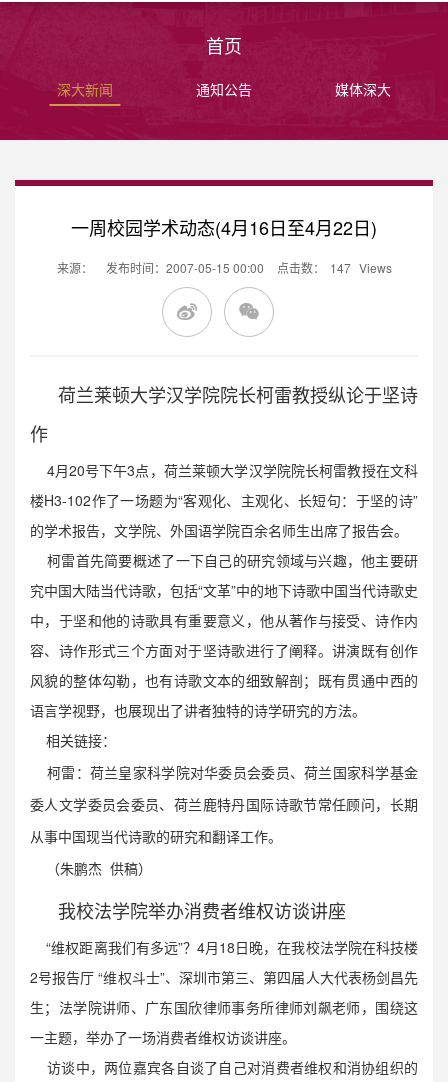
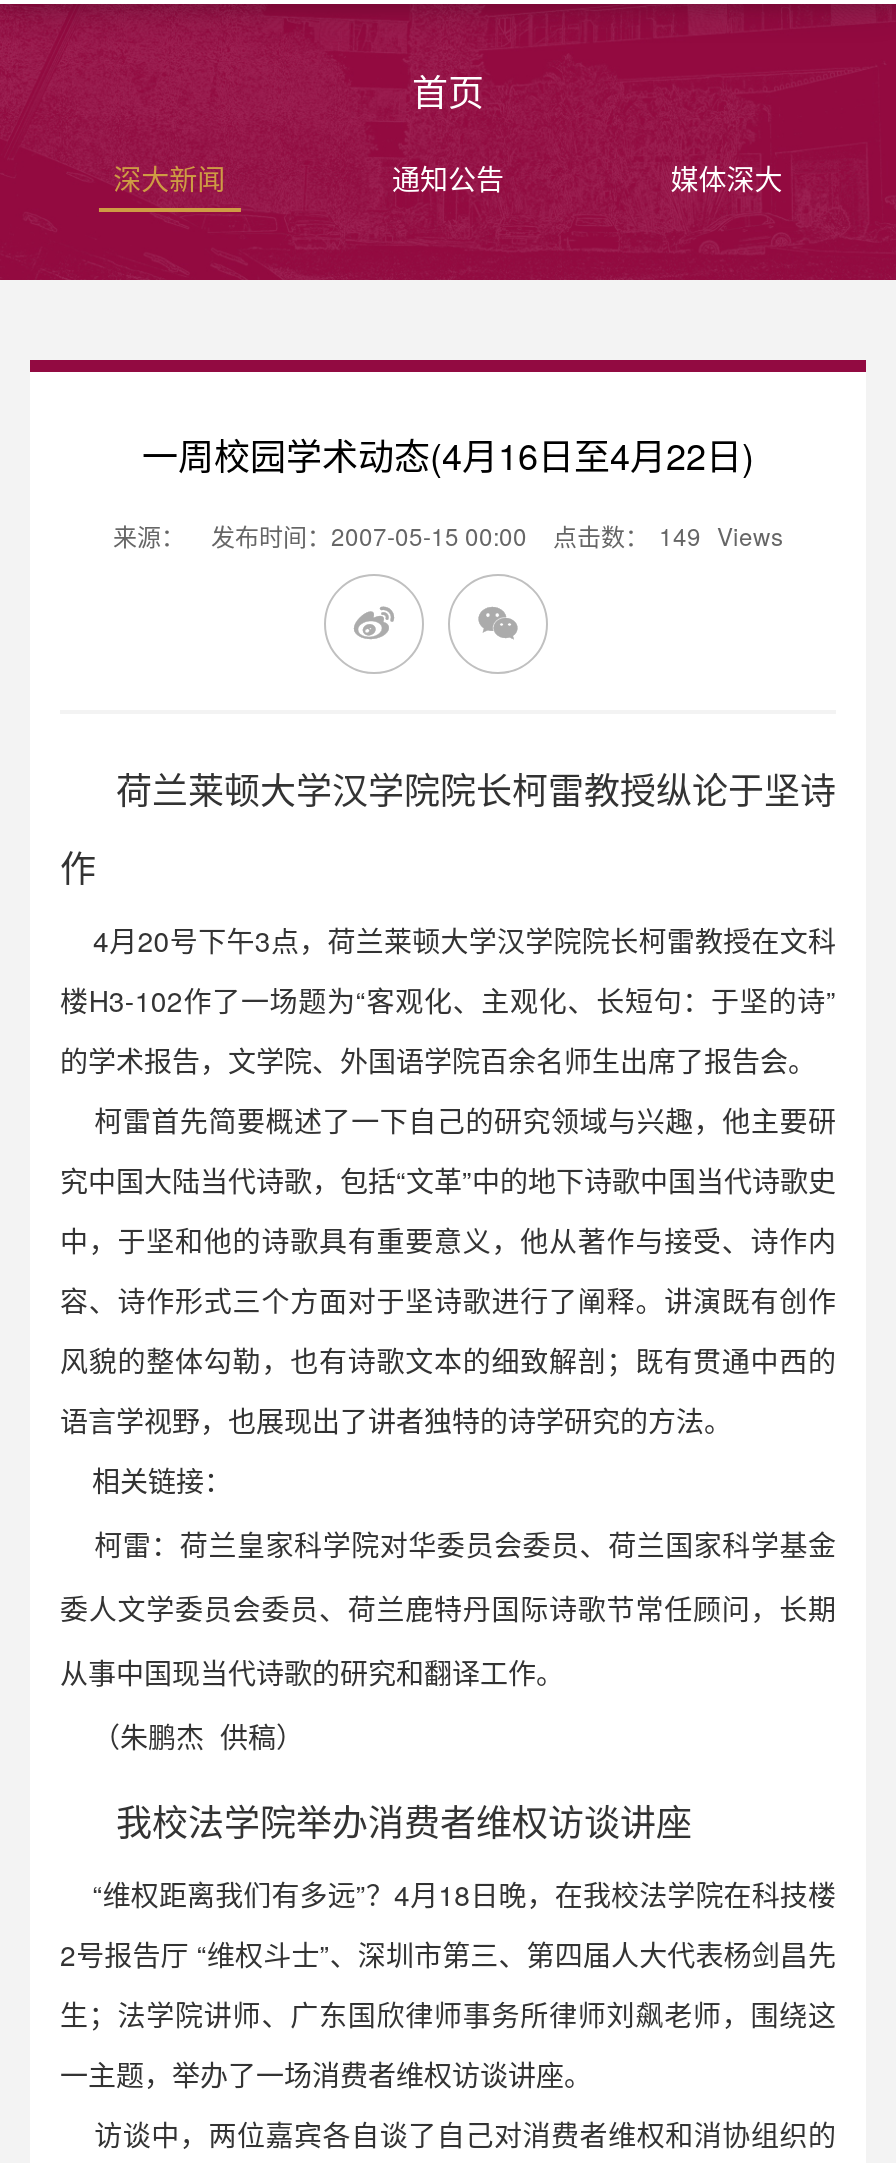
[56,259,391,276] 来源： 发布时间：2007-05-15 00:00 点击数： 147 Views -> [113,518,783,552] 来源： 发布时间：2007-05-15 00:00 点击数： 149 Views

